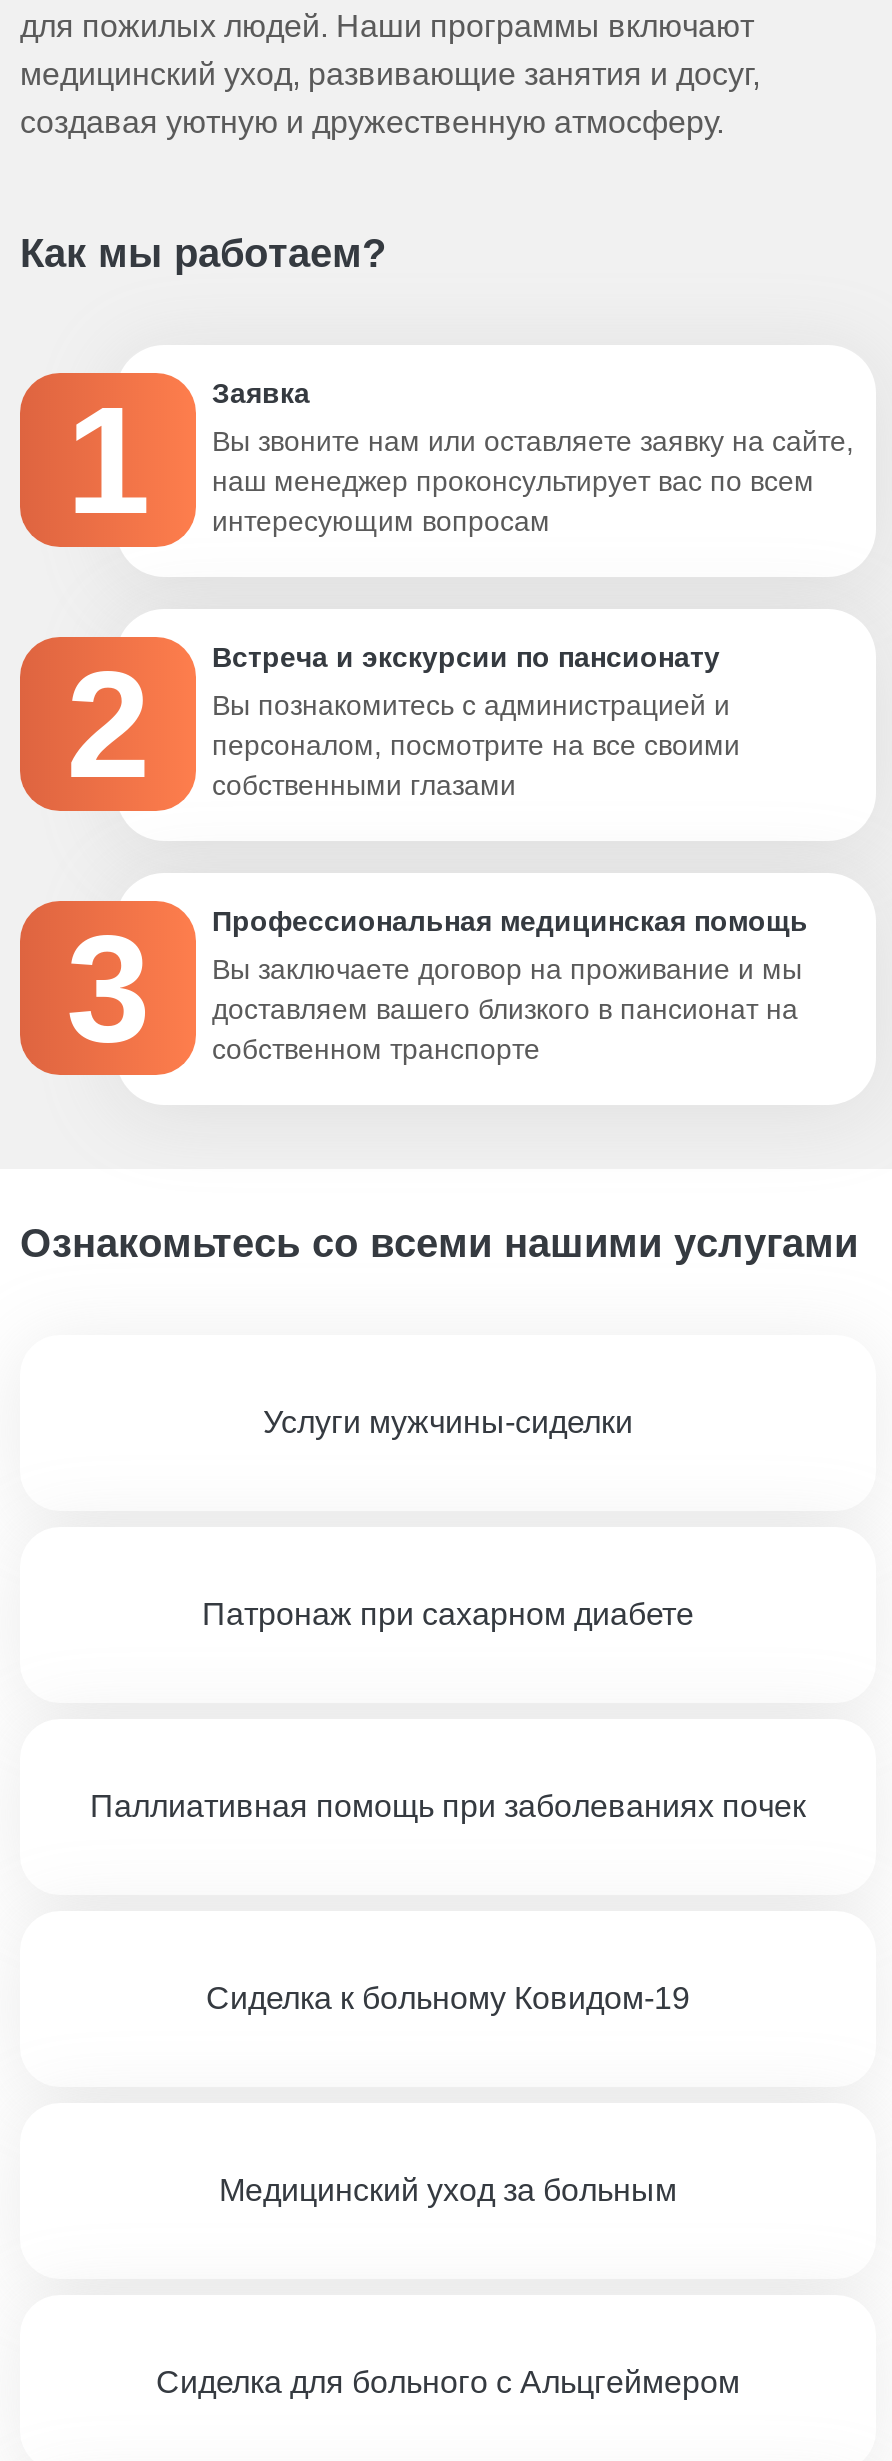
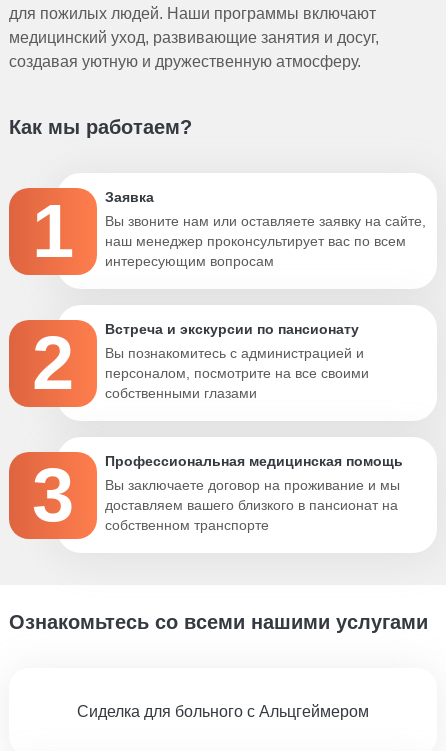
[263,1405,633,1439] Услуги мужчины-сиделки -> none
[202,1597,694,1631] Патронаж при сахарном диабете -> none
[90,1789,806,1823] Паллиативная помощь при заболеваниях почек -> none
[206,1981,690,2015] Сиделка к больному Ковидом-19 -> none
[219,2173,677,2207] Медицинский уход за больным -> none

